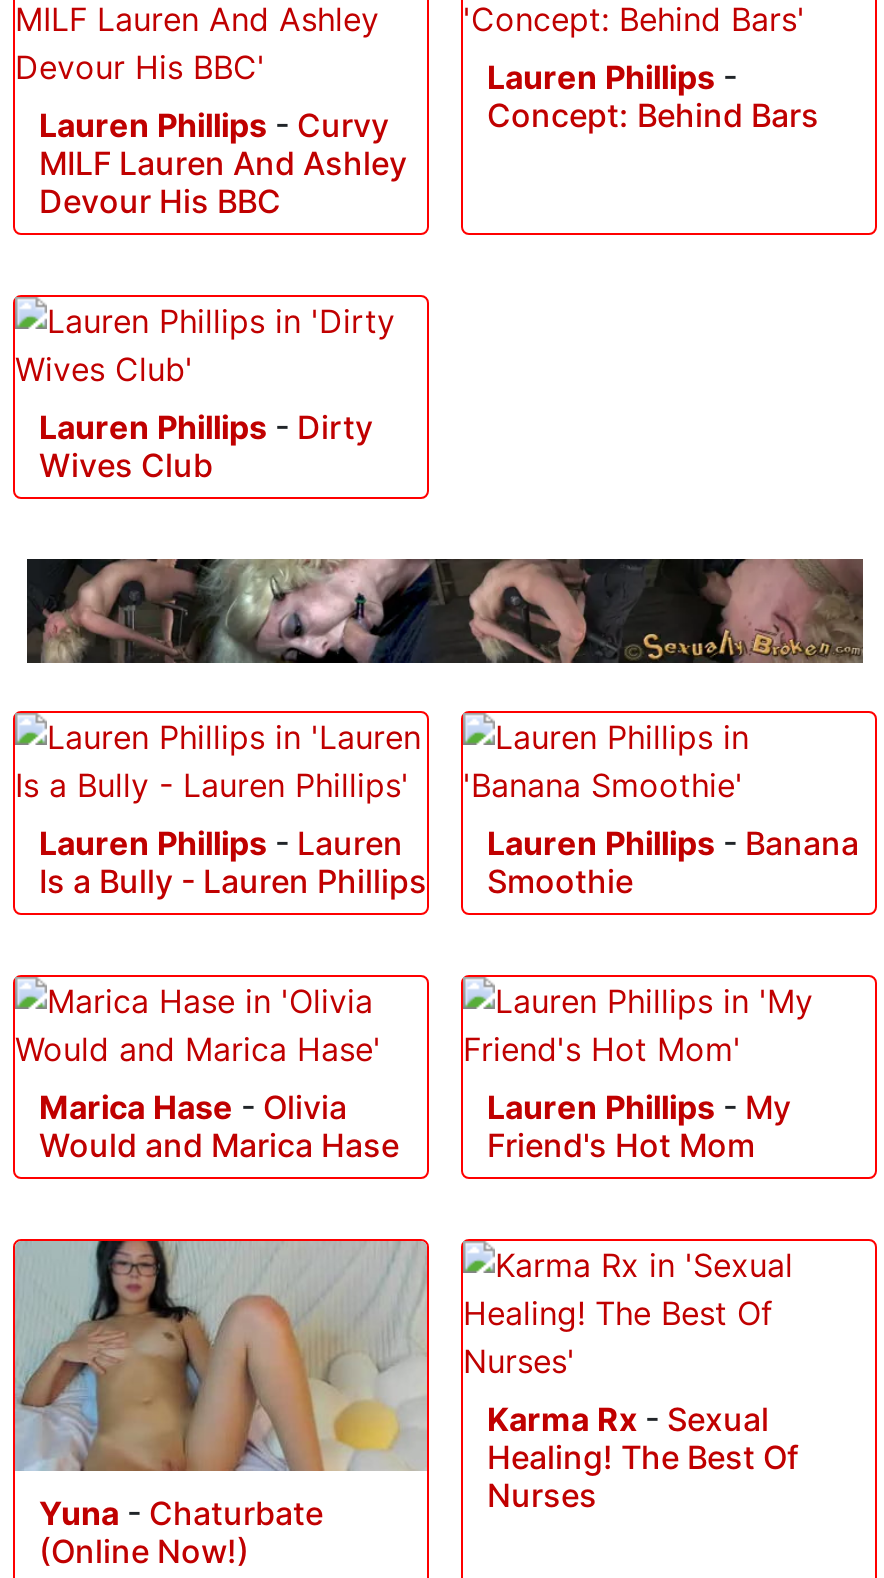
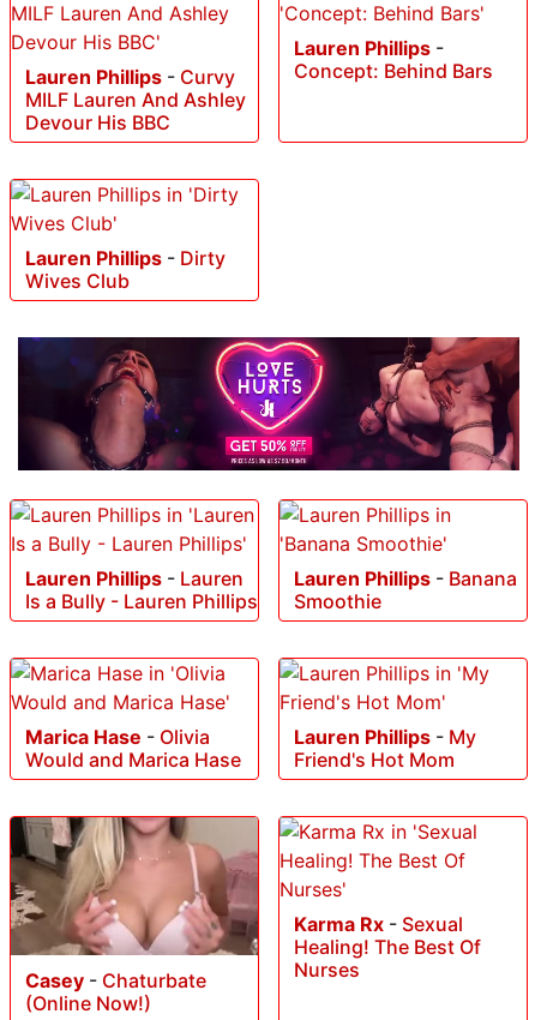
[27,556,863,666] [image] -> [17,336,521,472] [image]
[13,1236,429,1532] [image] | Yuna - Chaturbate -> [10,815,259,992] [image] | Casey - Chaturbate

